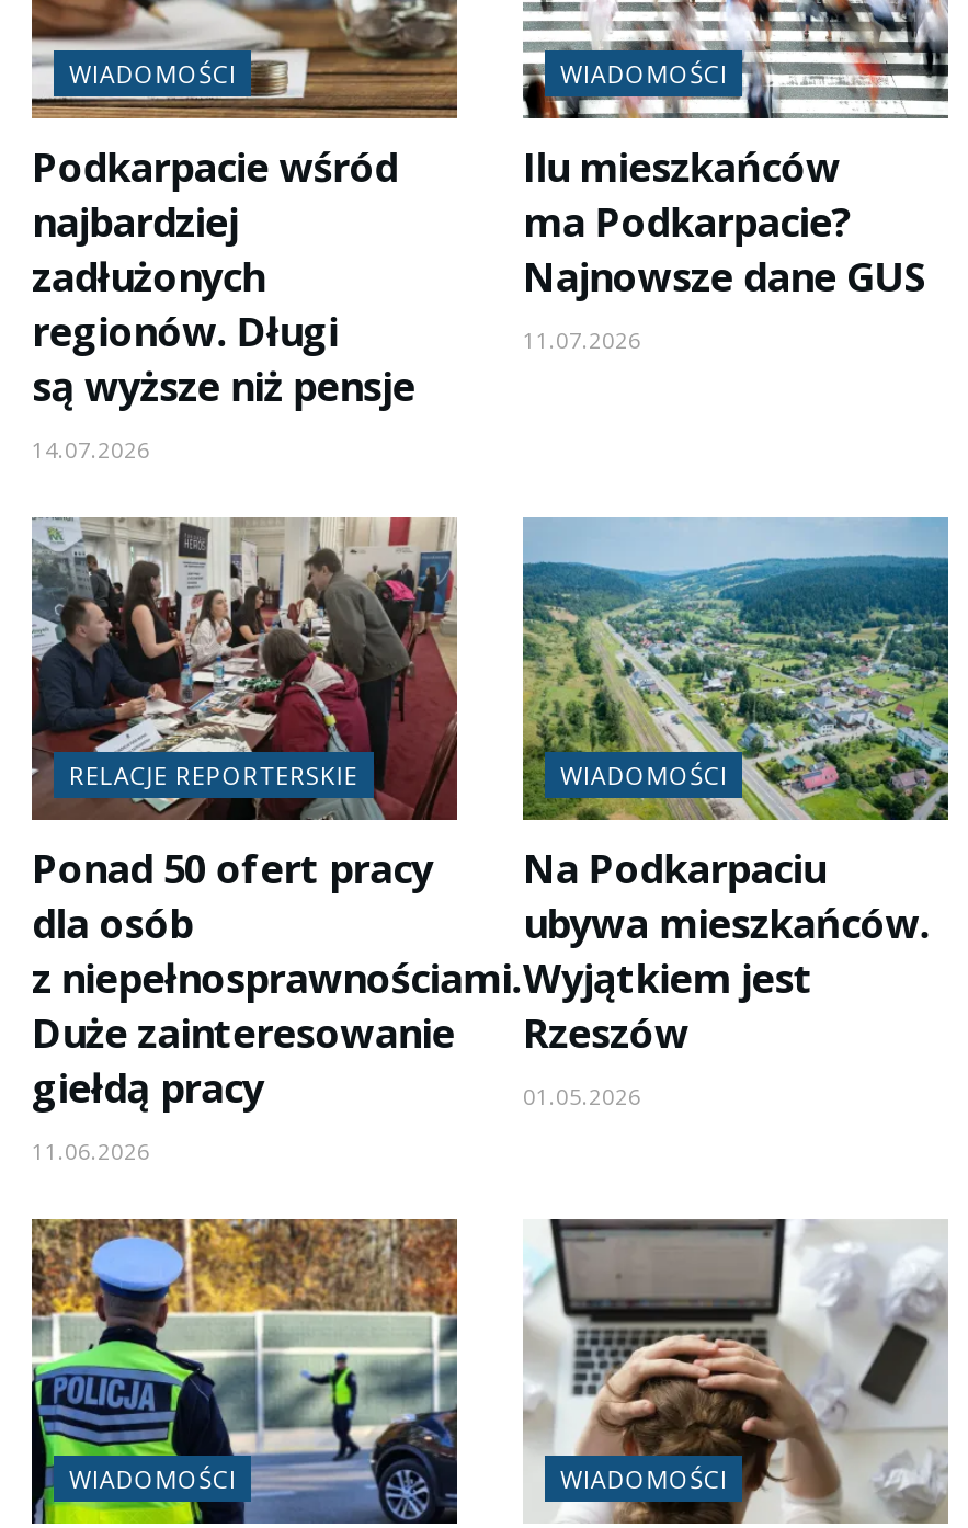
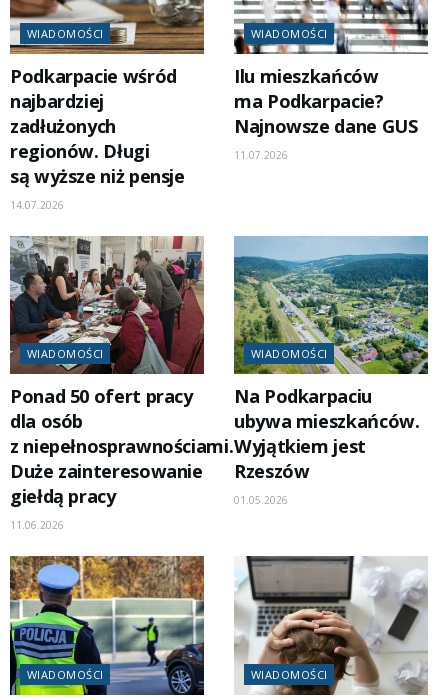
[69,759,358,792] RELACJE REPORTERSKIE -> [27,346,103,361] WIADOMOŚCI

